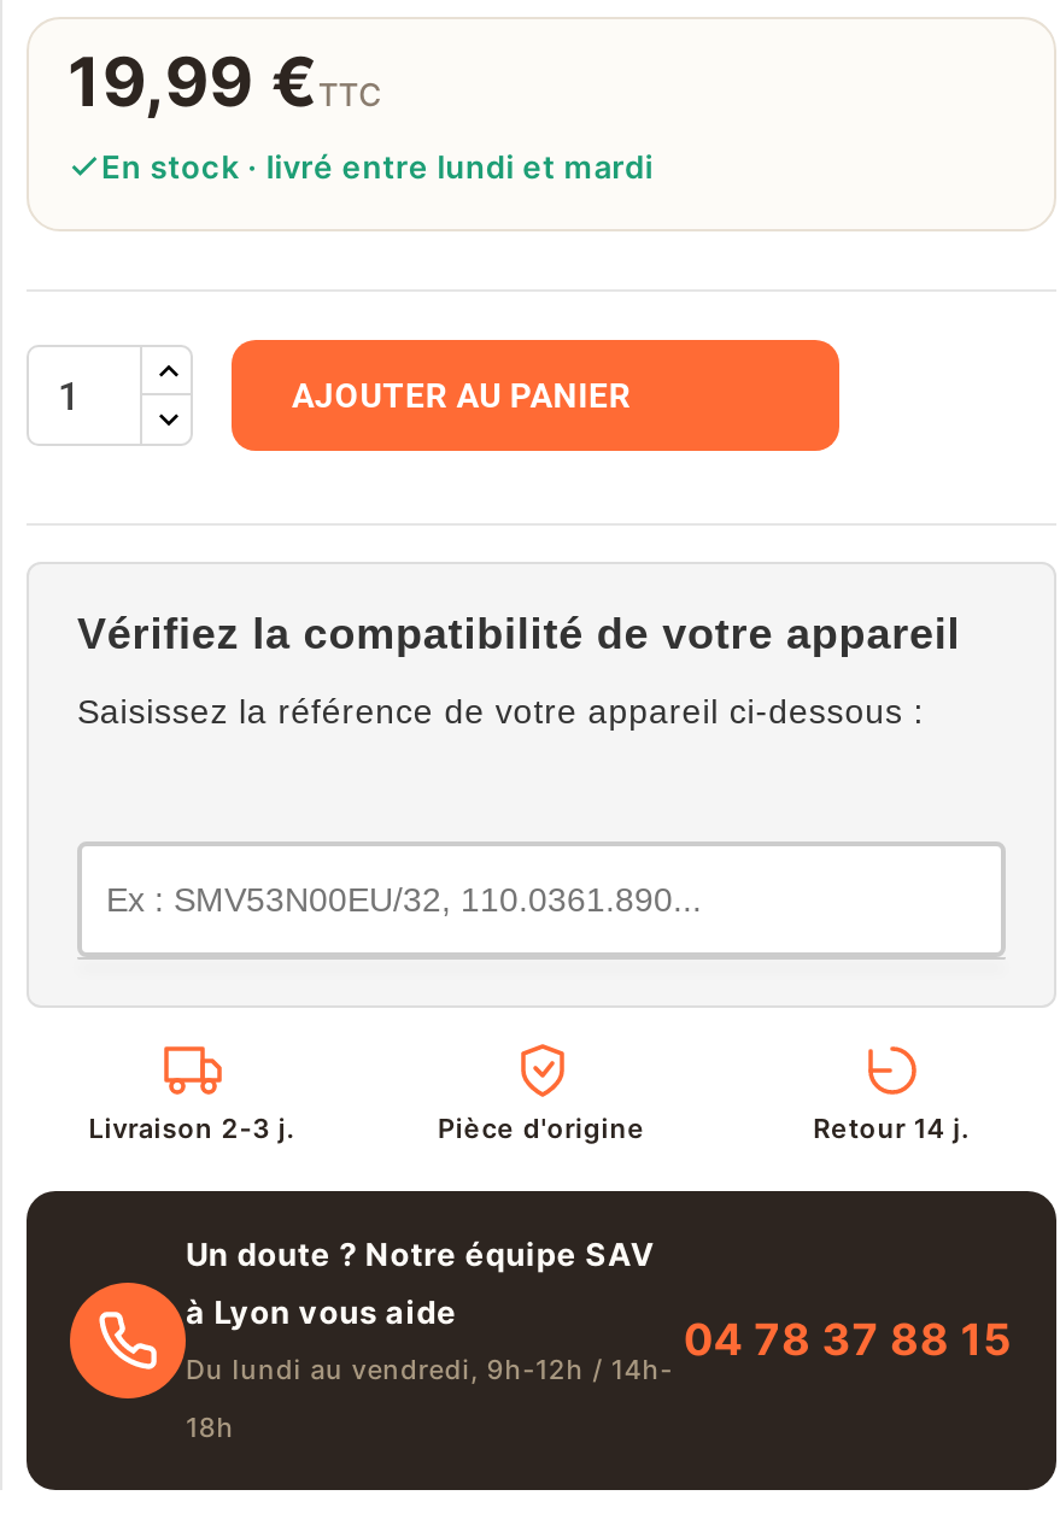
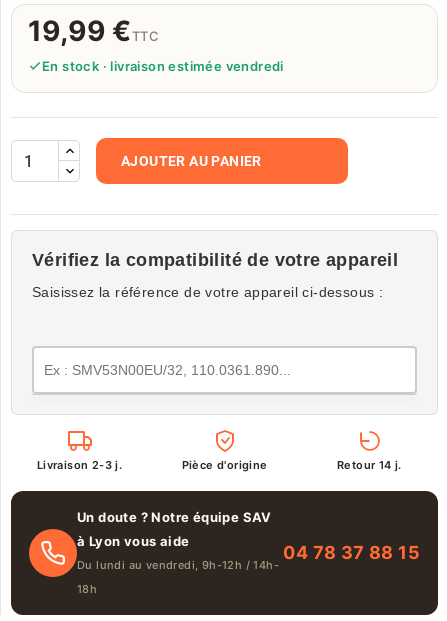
[101,147,653,186] En stock · livré entre lundi et mardi -> [42,58,284,74] En stock · livraison estimée vendredi

